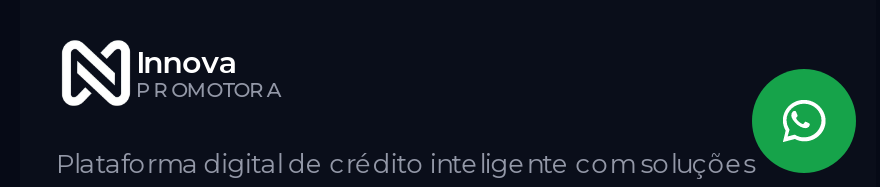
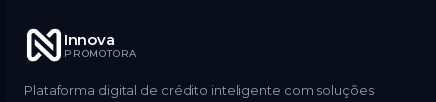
[750,67,858,175] [image] -> none

